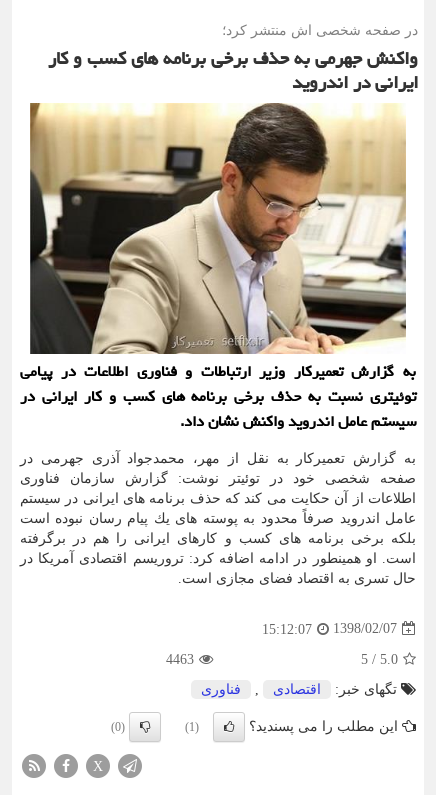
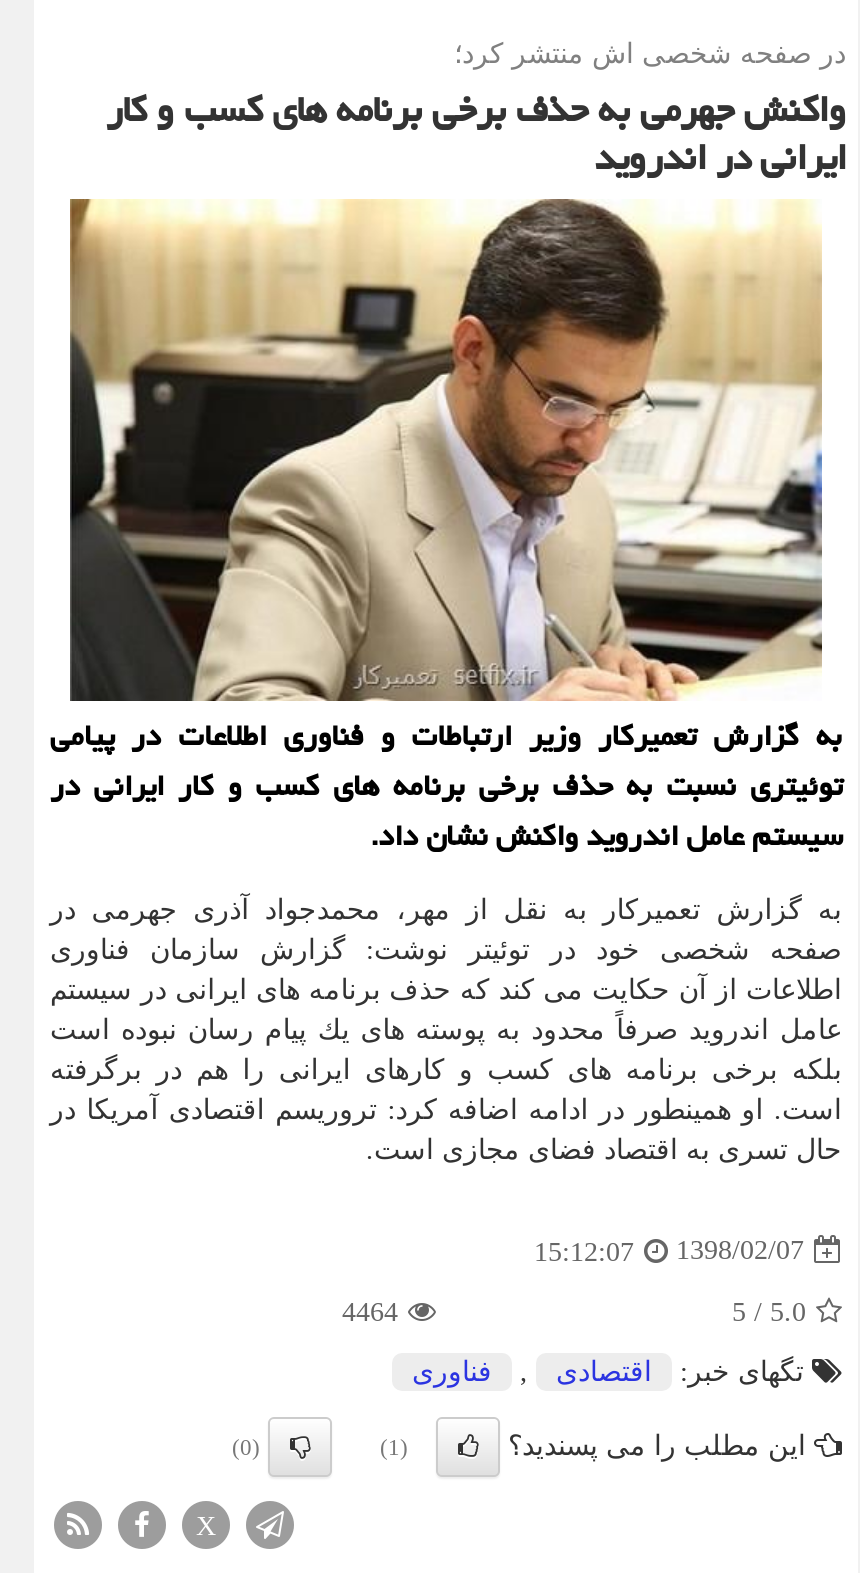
[166,652,194,667] 4463 -> [342,1296,398,1326] 4464

